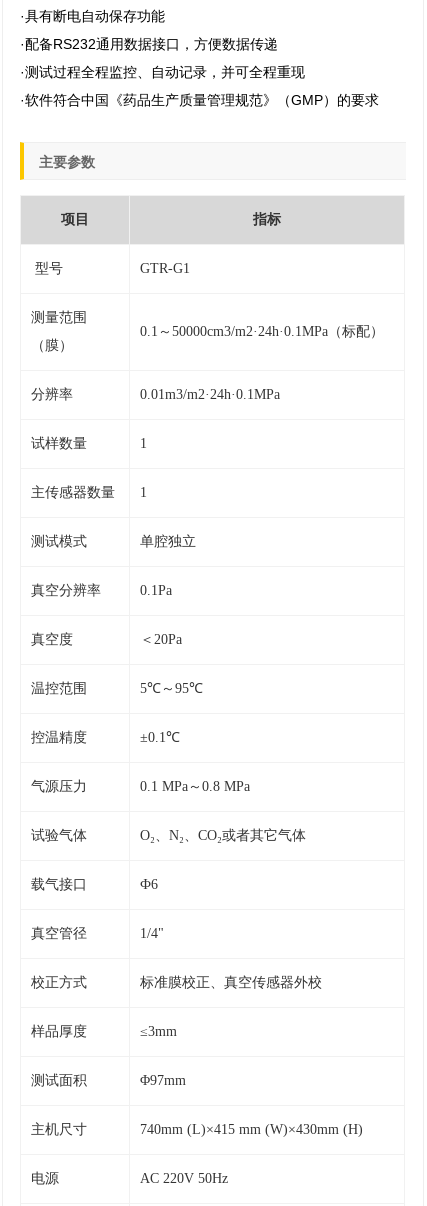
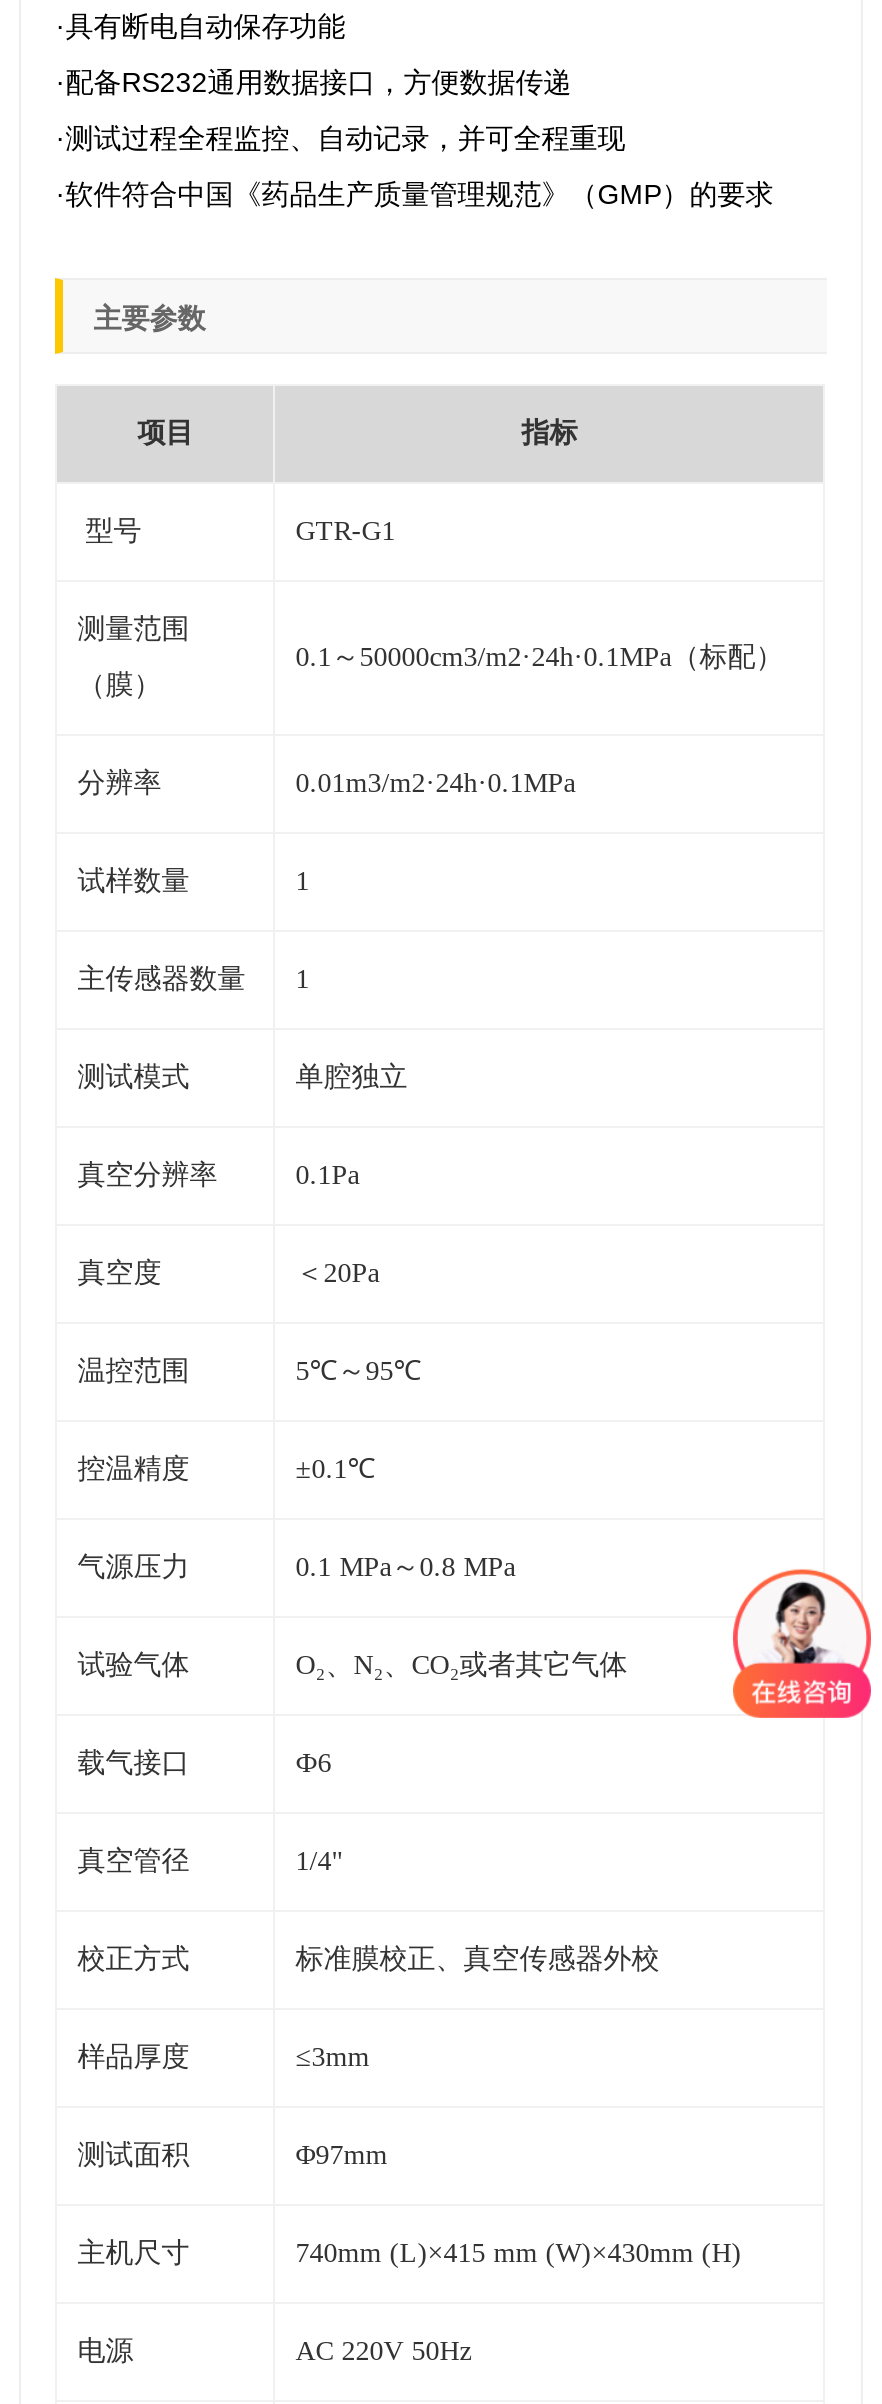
none -> [731,1566,873,1720] [image]

